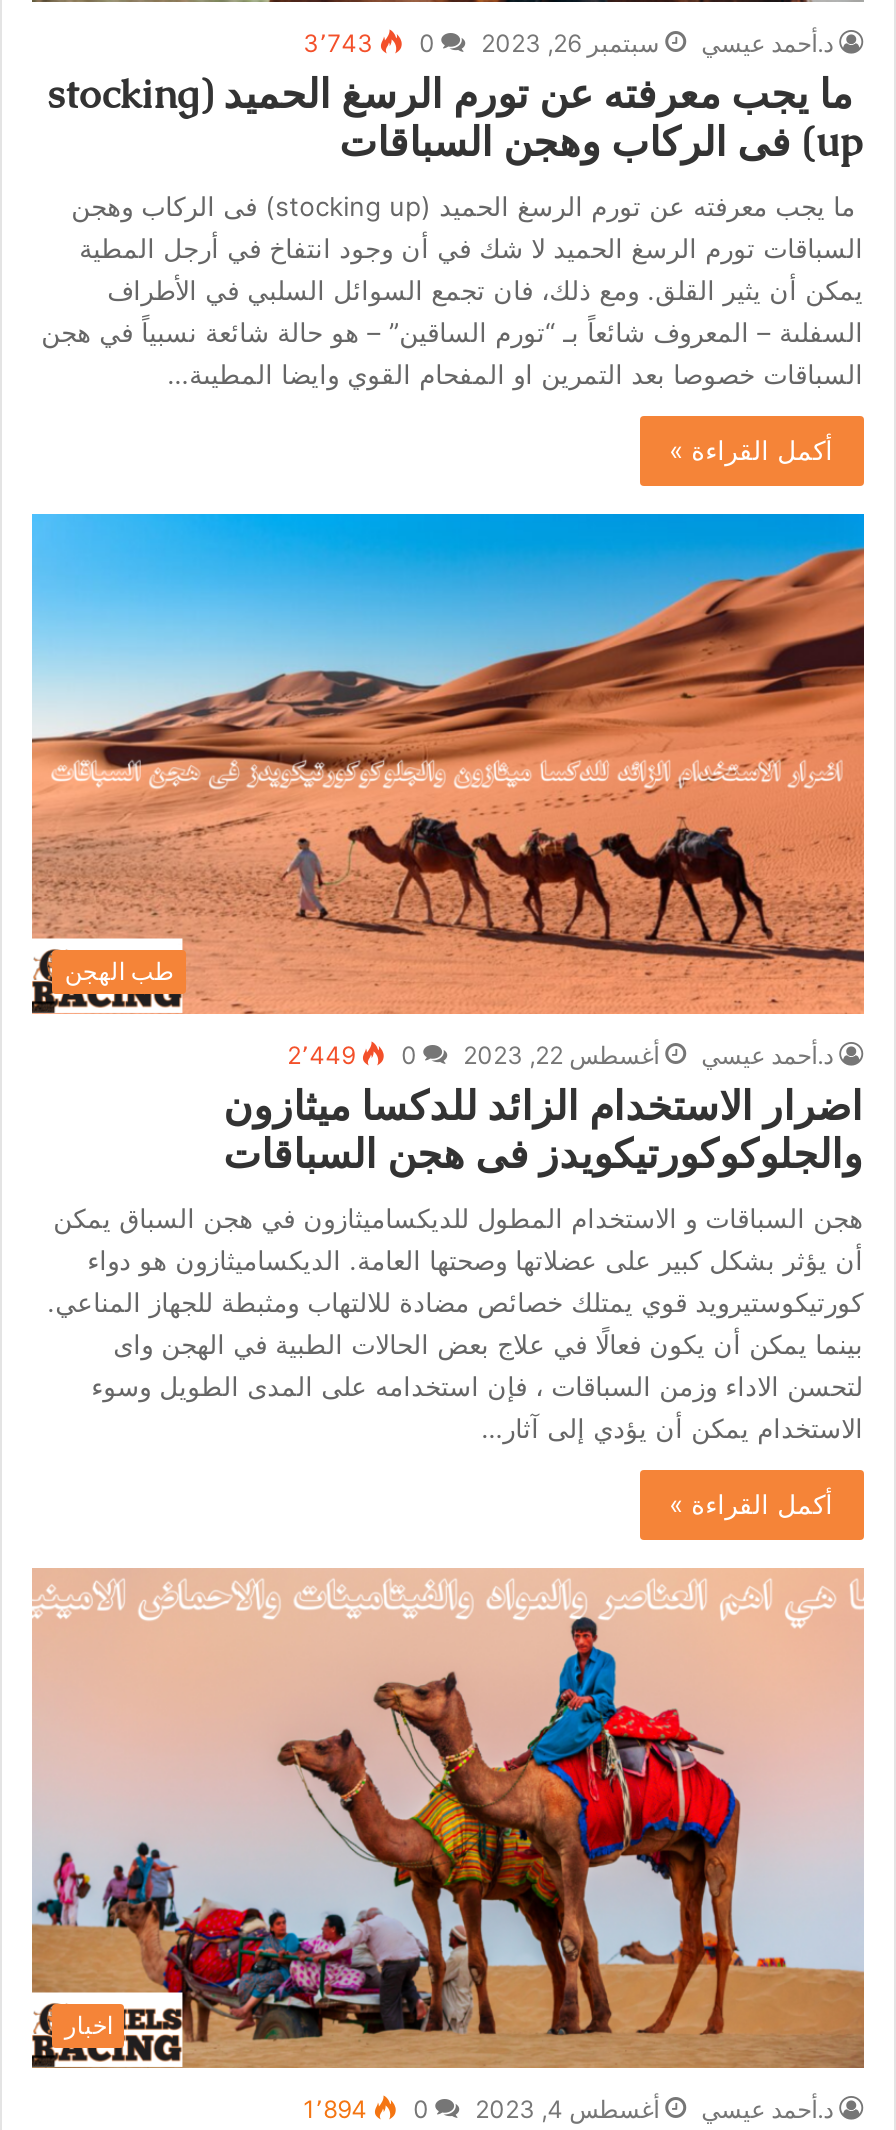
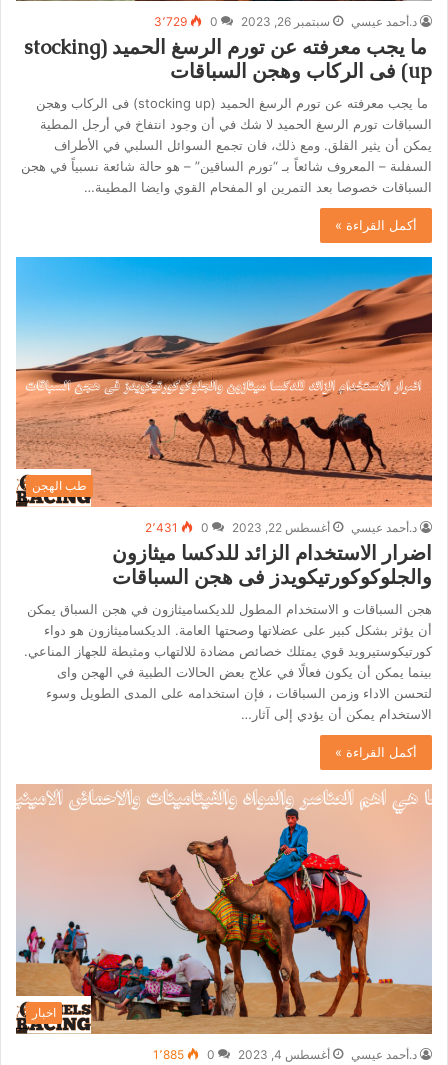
[303,27,435,57] 3٬743 0 -> [154,13,218,28] 3٬729 0
[287,1040,417,1070] 2٬449 0 -> [145,520,209,535] 2٬431 0
[303,2094,429,2124] 1٬894 0 -> [153,1047,215,1062] 1٬885 0

